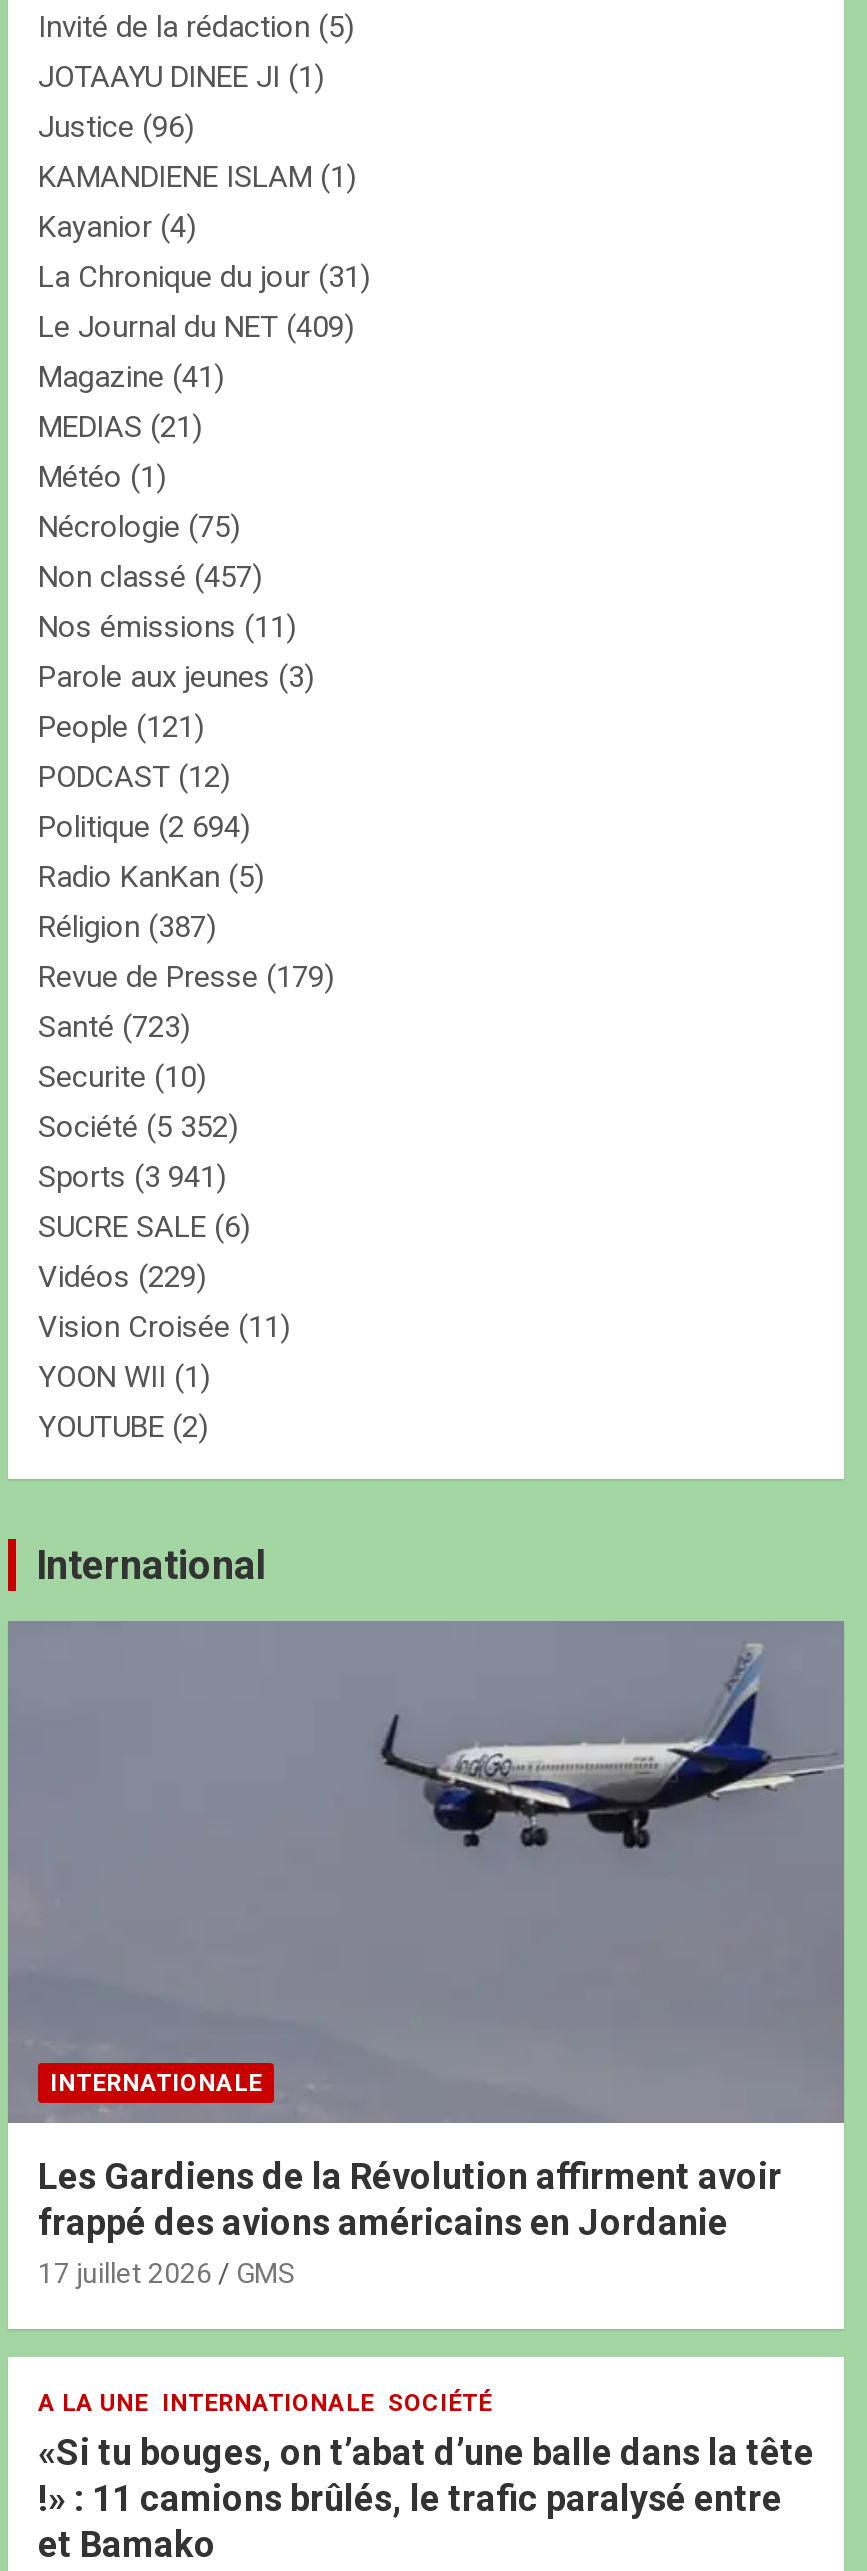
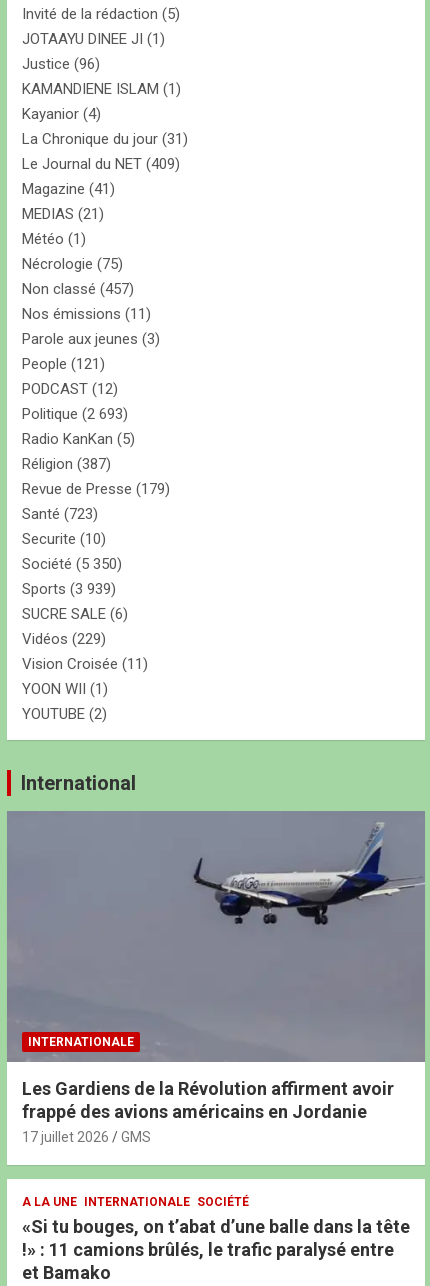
[38,809,250,845] Politique (2 694) -> [22,405,128,423] Politique (2 693)
[38,1109,238,1145] Société (5 352) -> [22,555,122,573] Société (5 350)
[38,1159,226,1195] Sports (3 941) -> [22,580,116,598] Sports (3 939)

